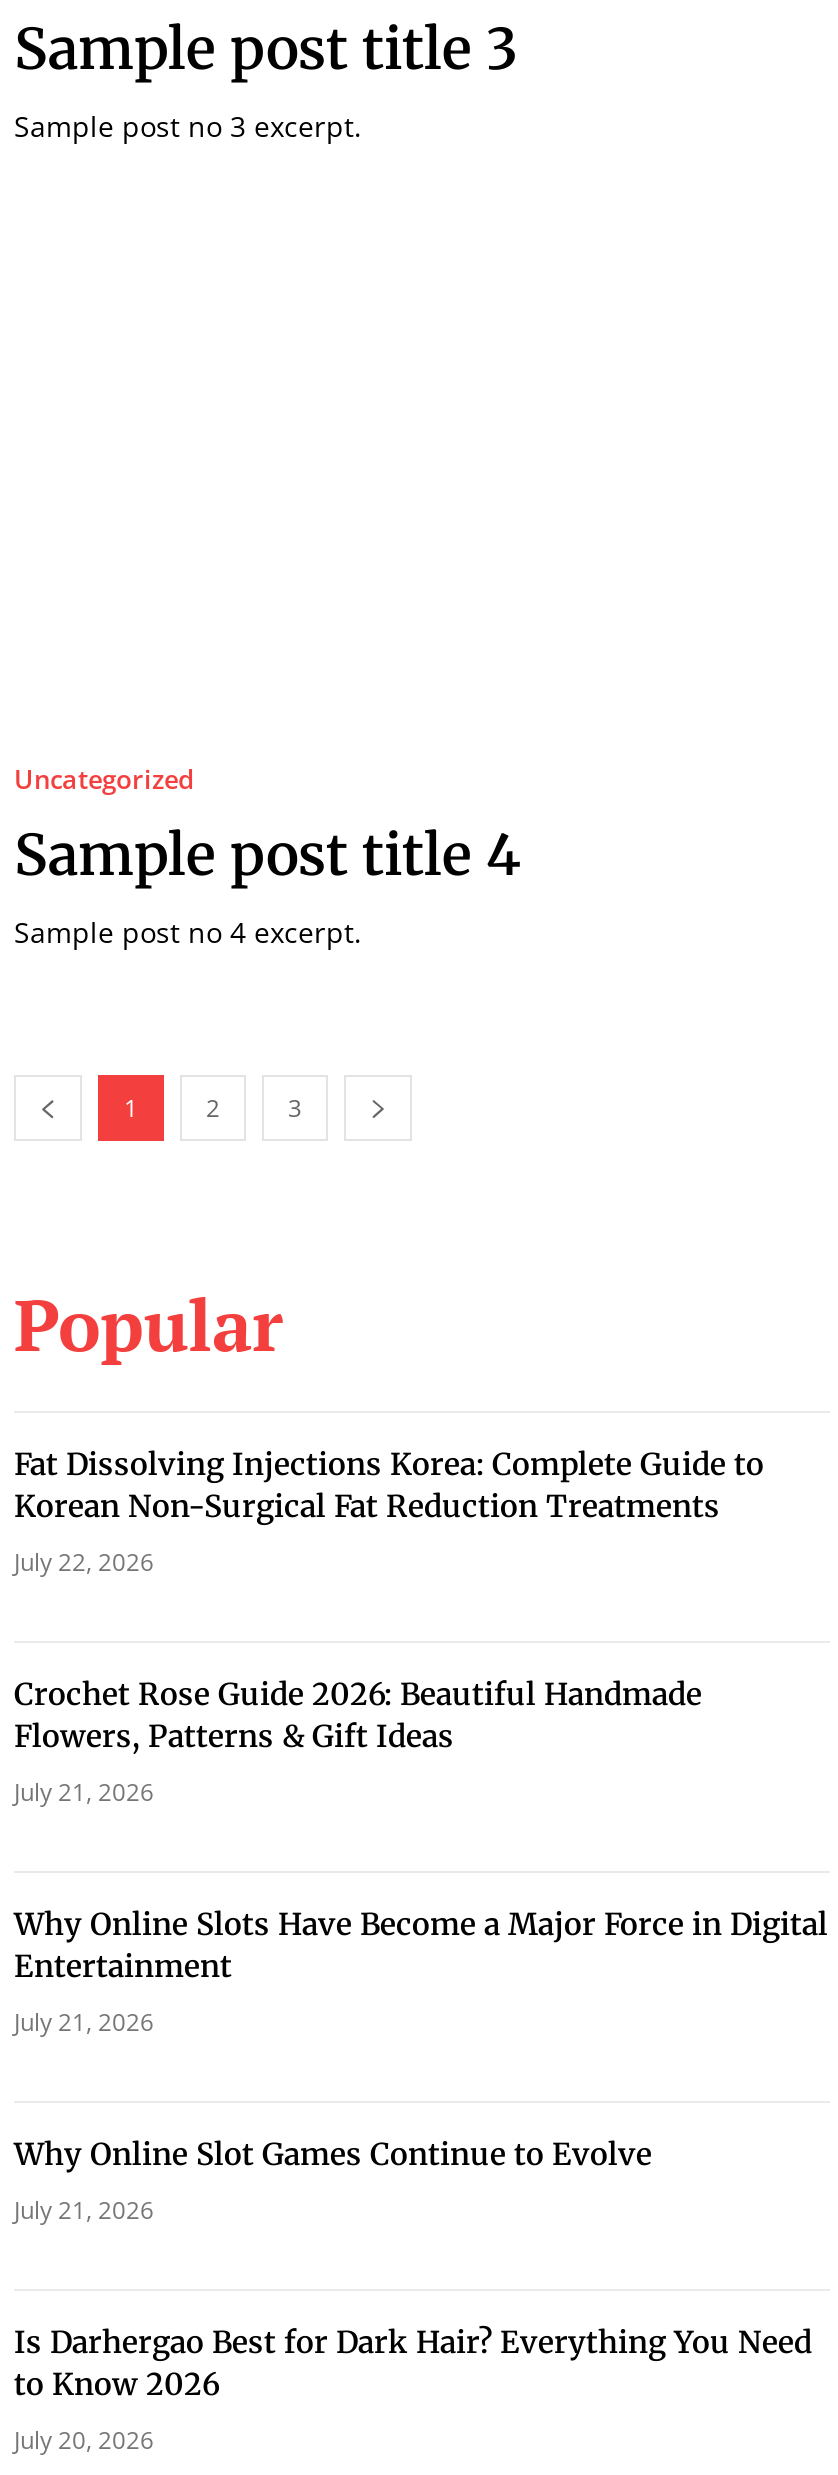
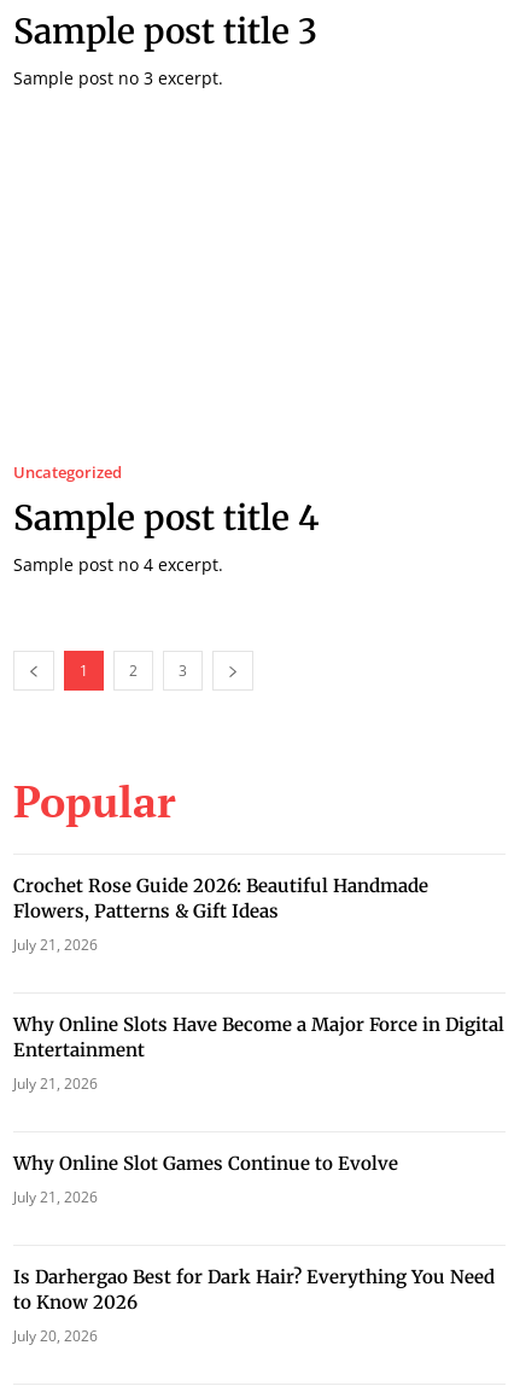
[14,1445,764,1579] Fat Dissolving Injections Korea: Complete Guide to | Korean Non-Surgical Fat Reduction Treatments | July 22, 2026 -> none

